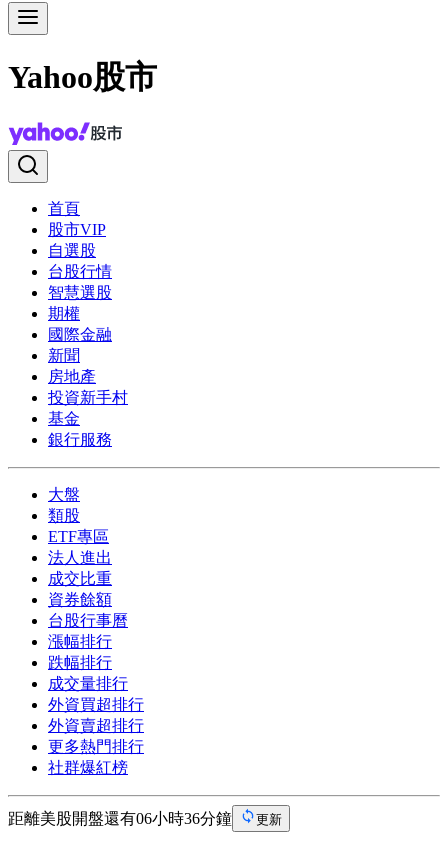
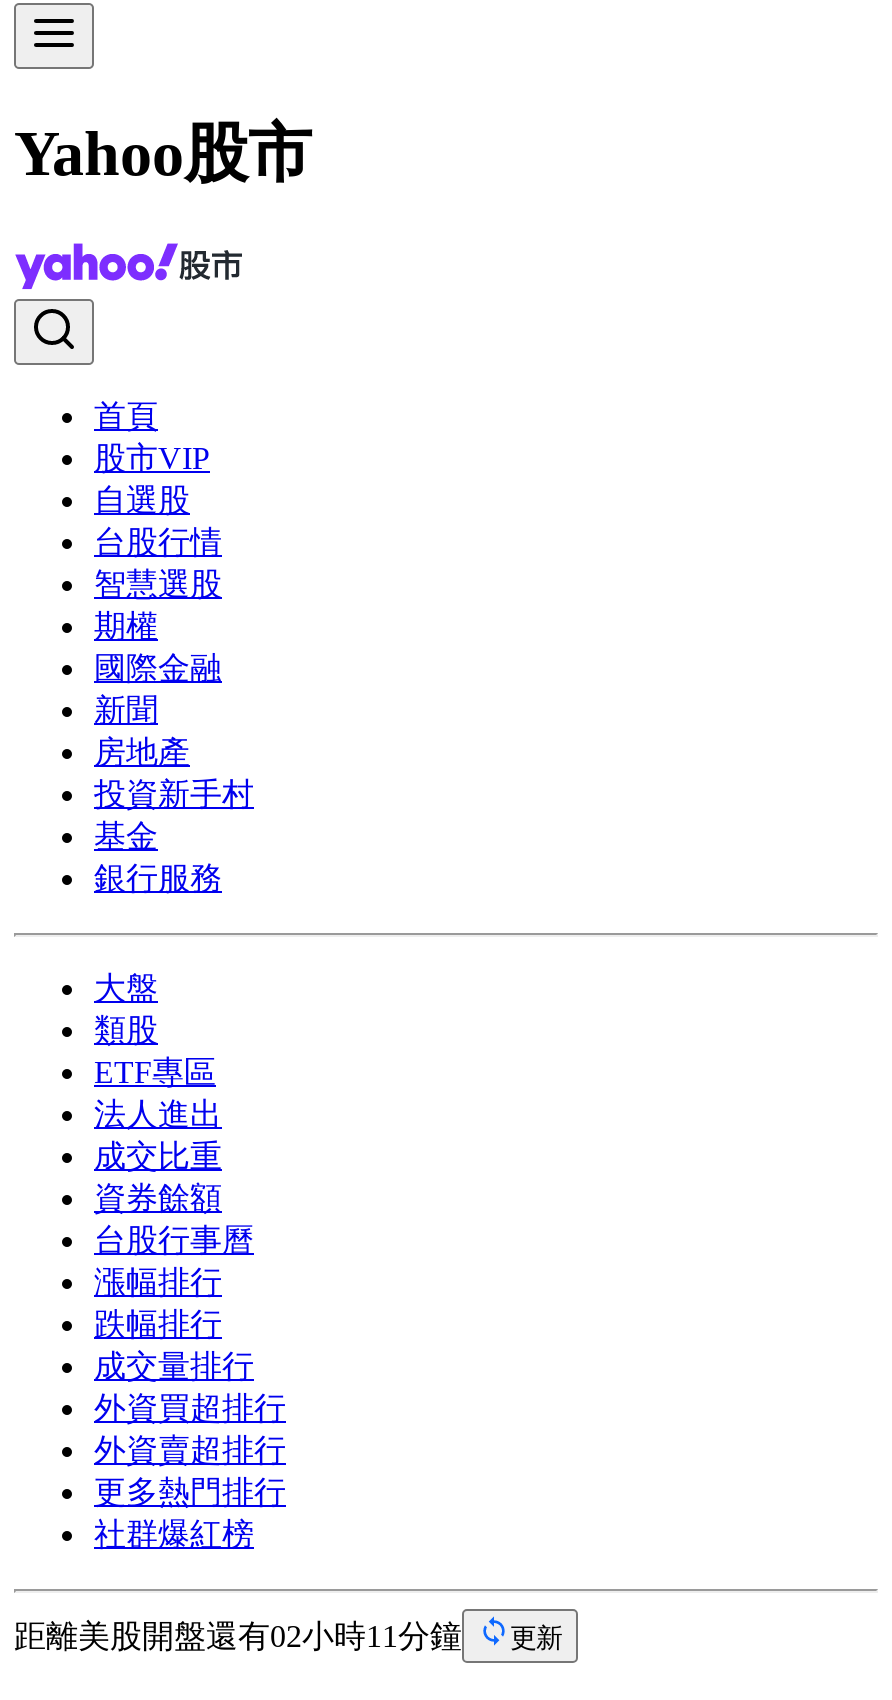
[8,810,232,827] 距離美股開盤還有06小時36分鐘 -> [14,1619,462,1653] 距離美股開盤還有02小時11分鐘

